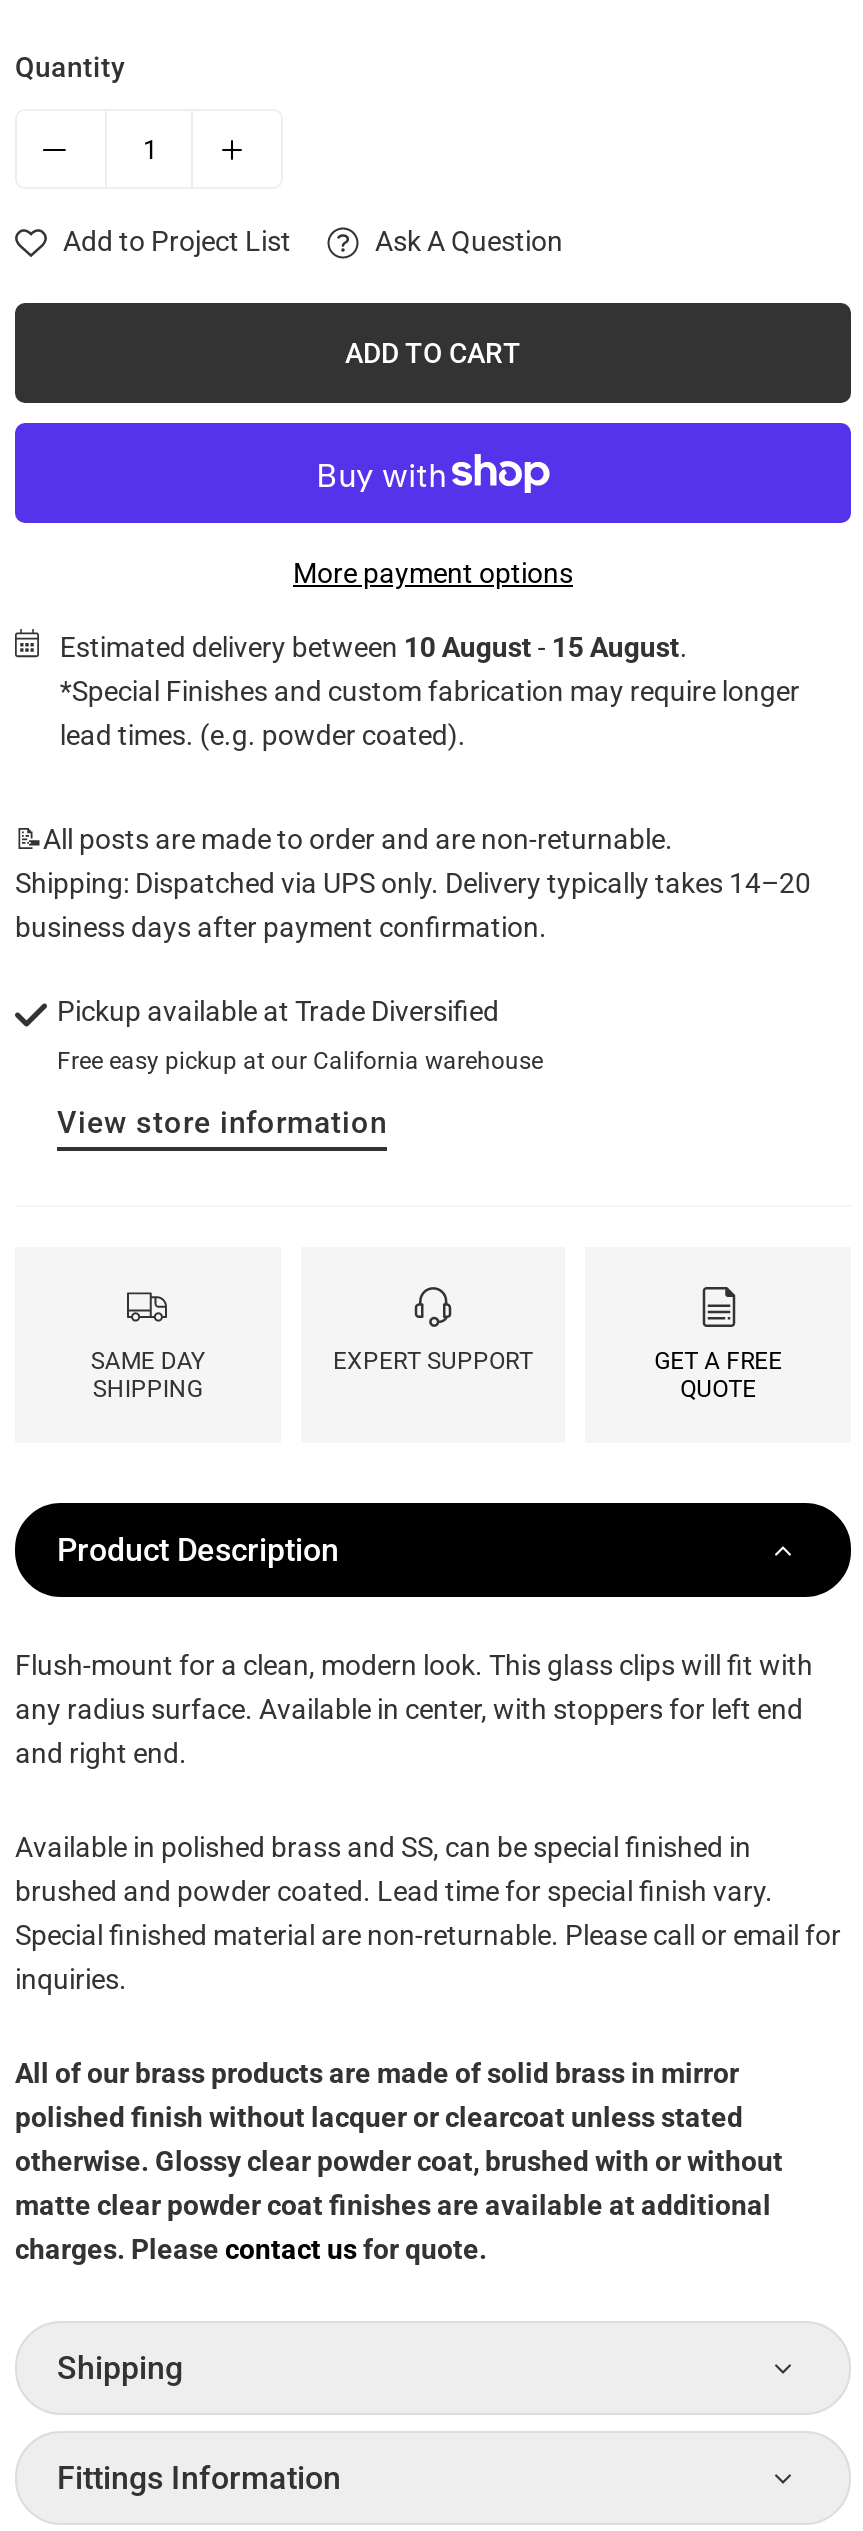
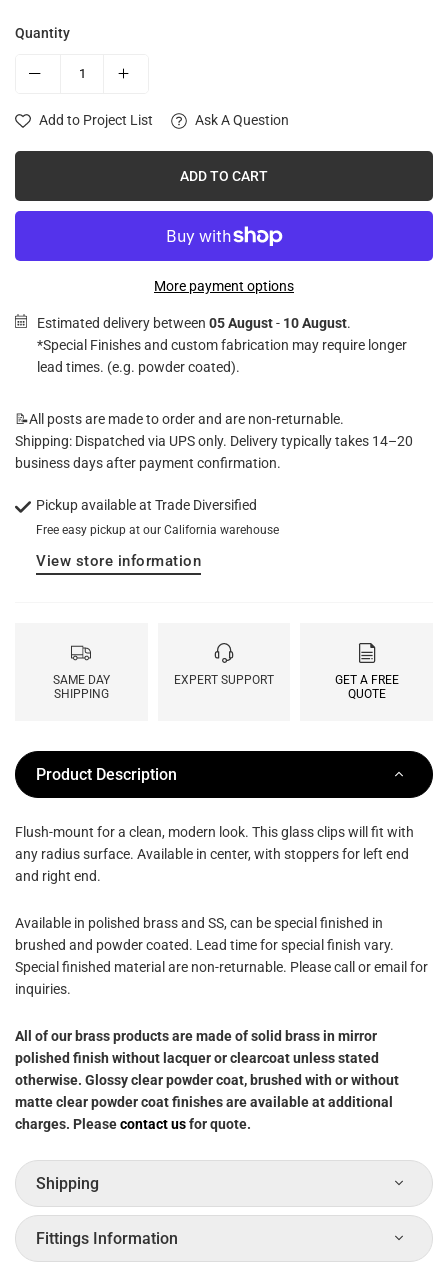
[60,631,688,663] Estimated delivery between 10 August - 15 August. -> [37,315,351,331] Estimated delivery between 05 August - 10 August.

